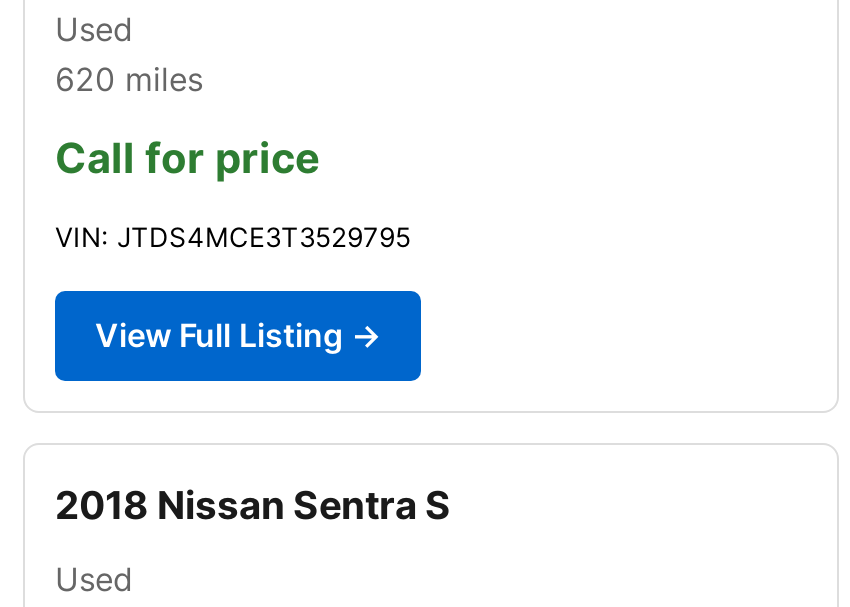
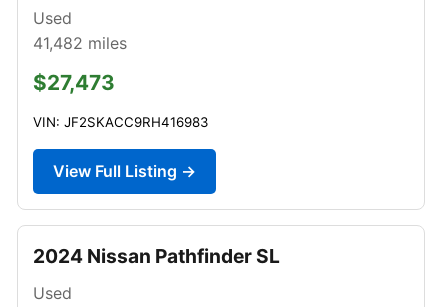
[55,59,203,99] 620 miles -> [33,33,127,53] 41,482 miles
[55,133,319,183] Call for price -> [33,70,115,95] $27,473
[55,221,411,253] VIN: JTDS4MCE3T3529795 -> [33,114,208,130] VIN: JF2SKACC9RH416983
[55,481,451,529] 2018 Nissan Sentra S -> [33,244,280,268] 2024 Nissan Pathfinder SL

